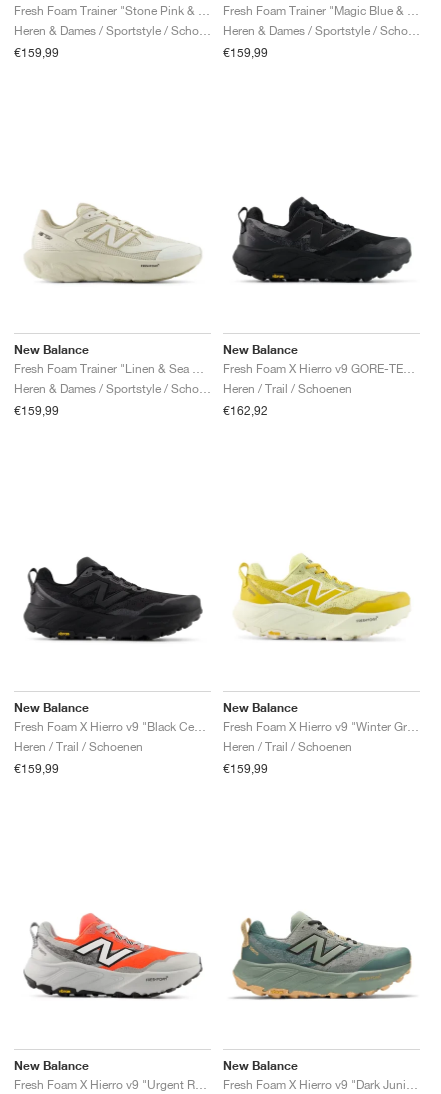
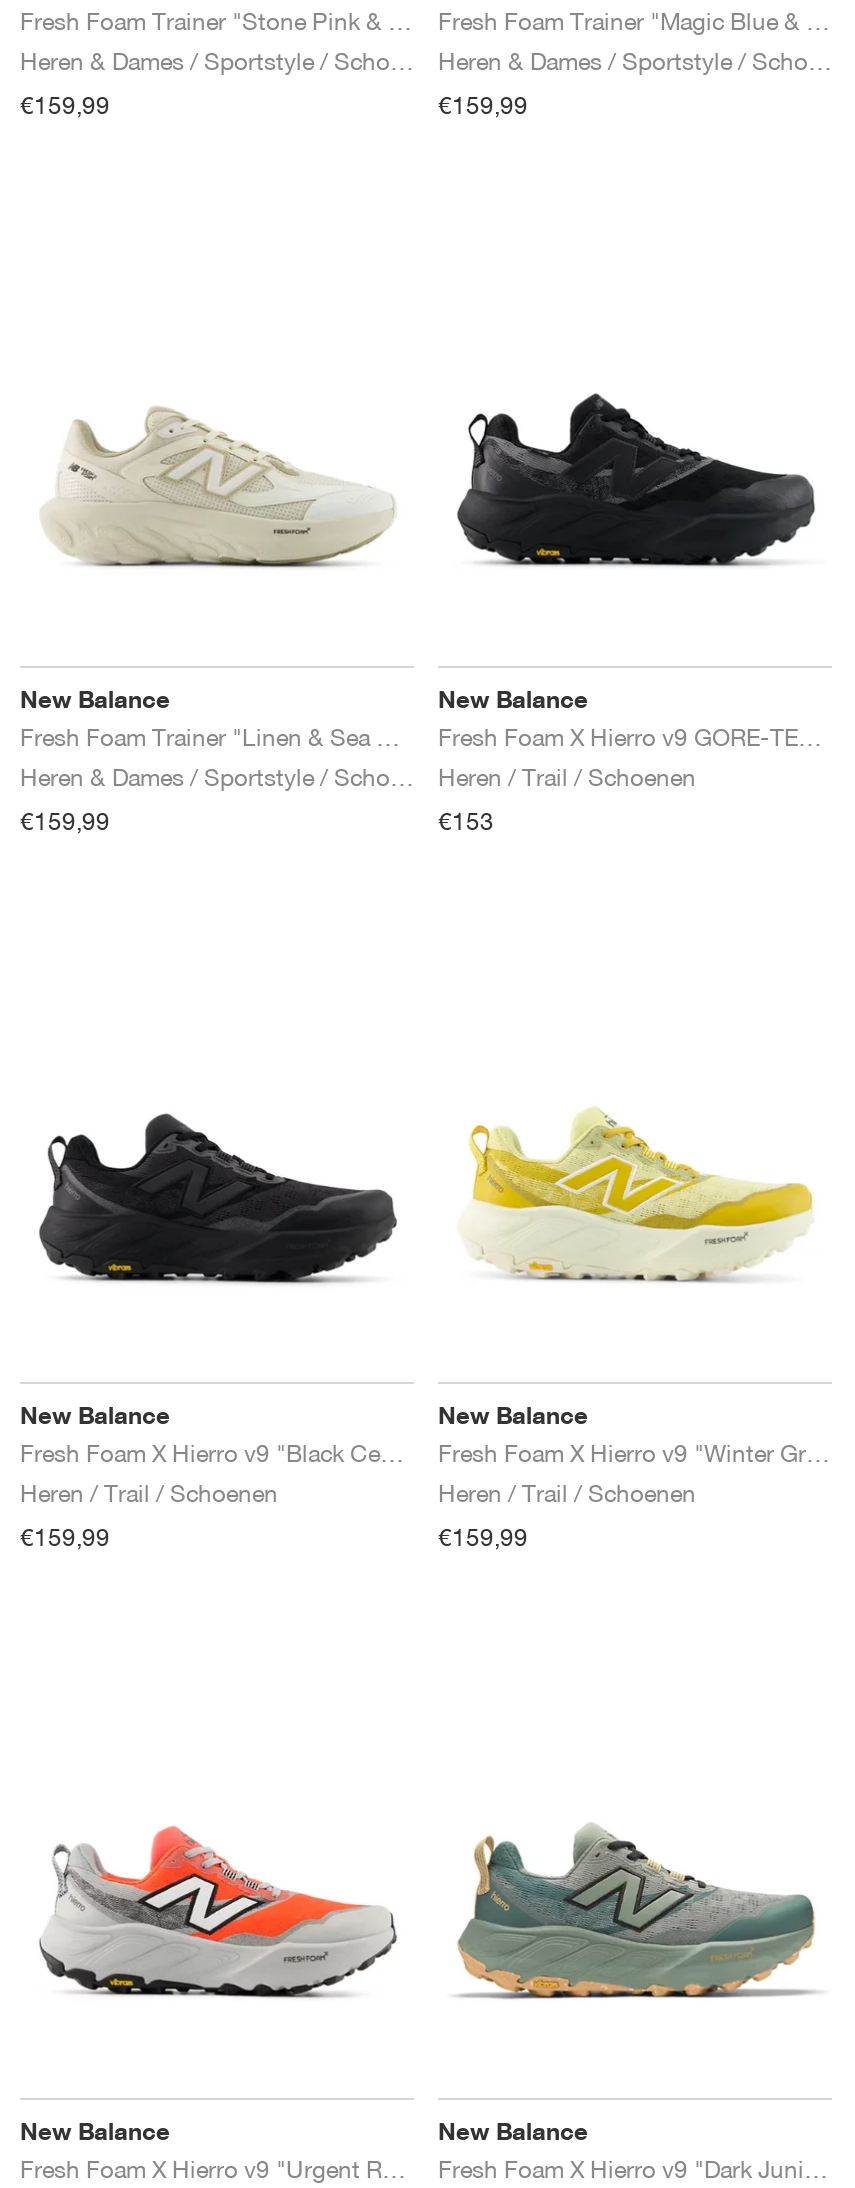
[223,402,268,417] €162,92 -> [438,805,494,835] €153

